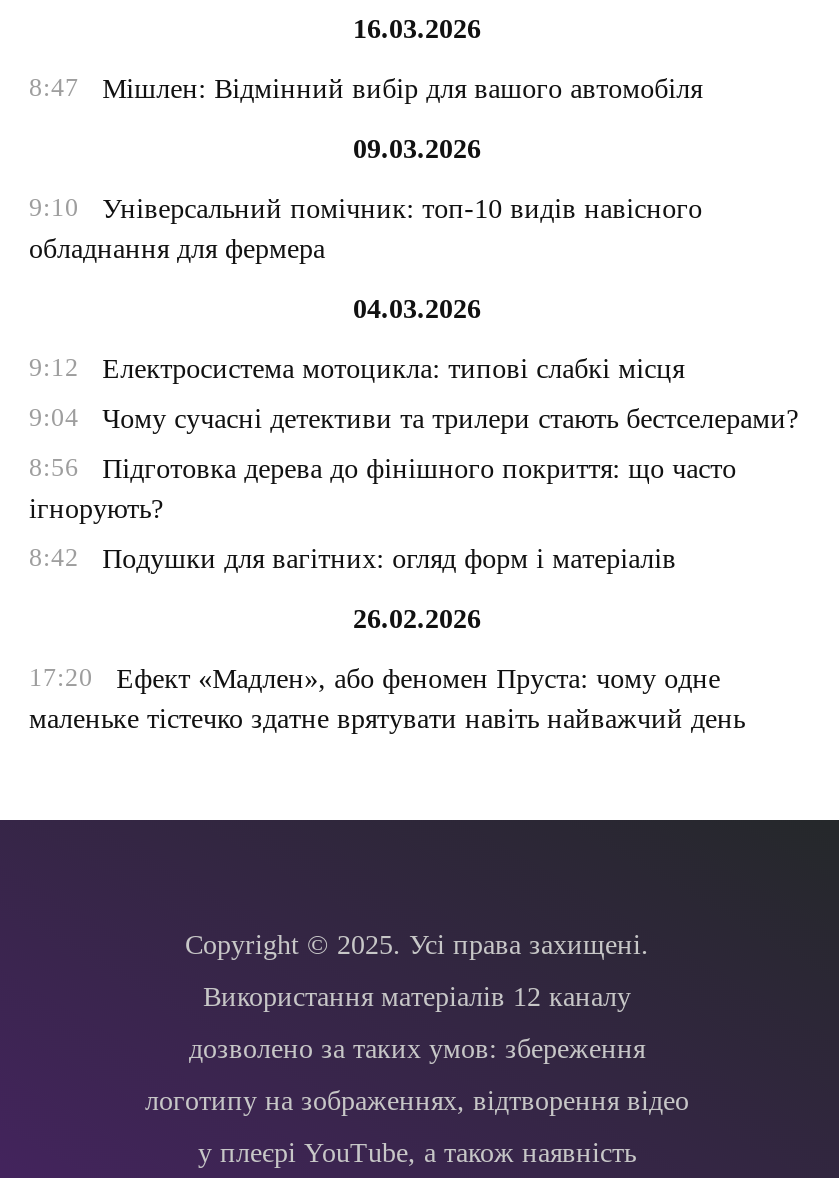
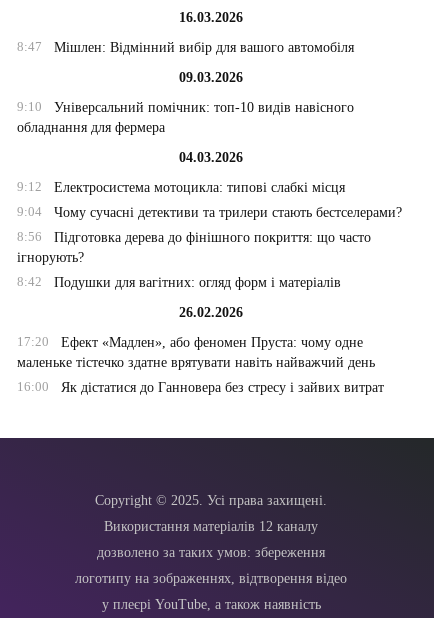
none -> [17,379,384,395] 16:00 | Як дістатися до Ганновера без стресу і зайвих витрат

